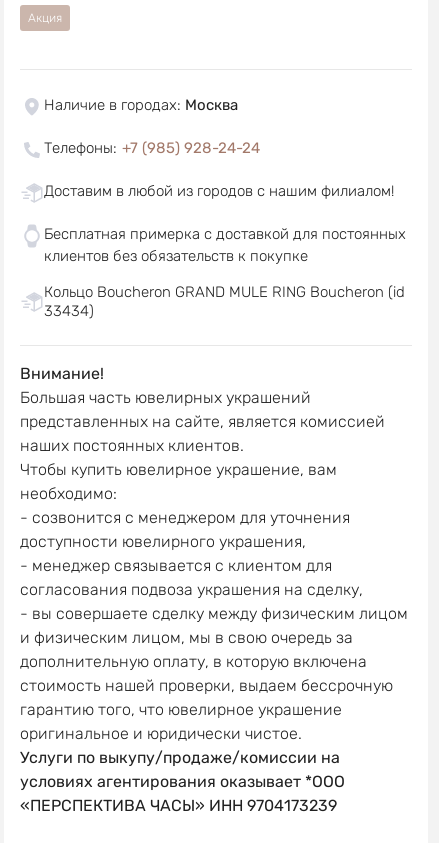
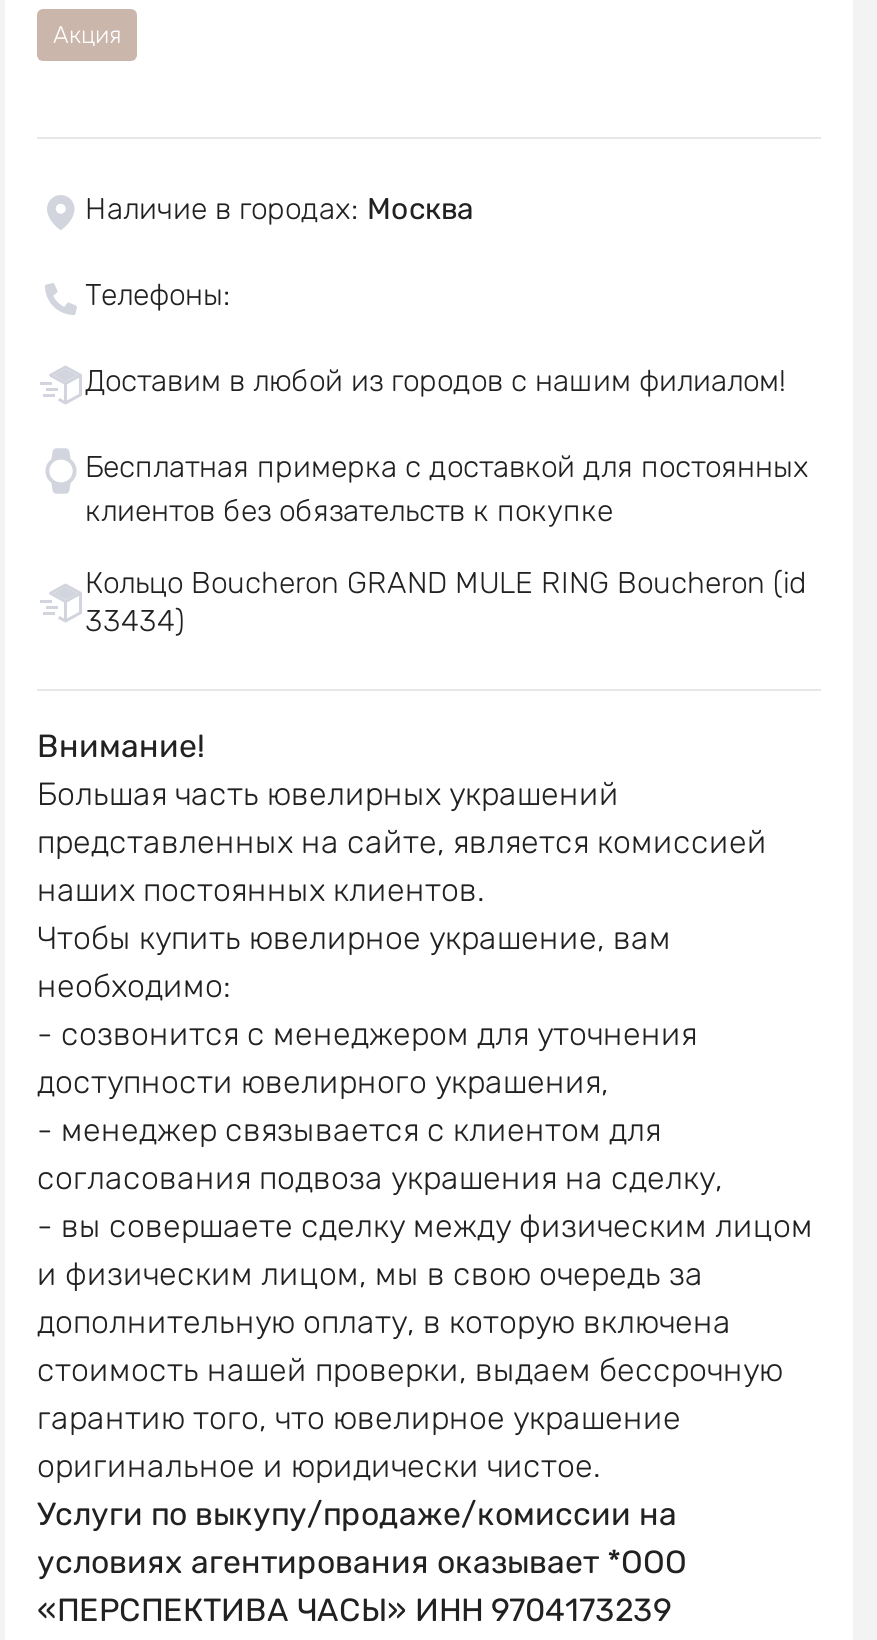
[44,139,260,157] Телефоны: +7 (985) 928-24-24 -> [85,277,231,313] Телефоны:

